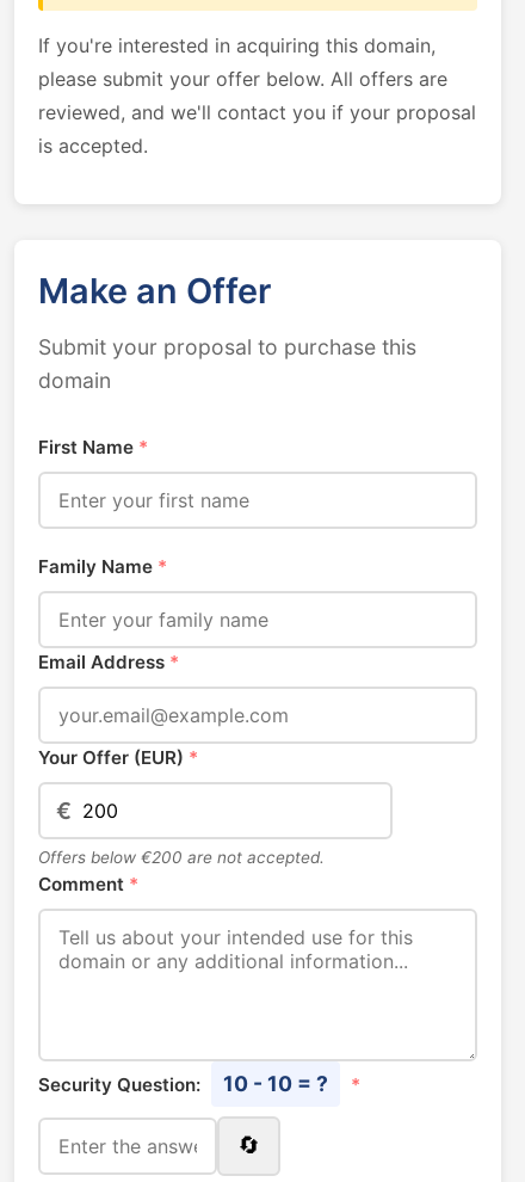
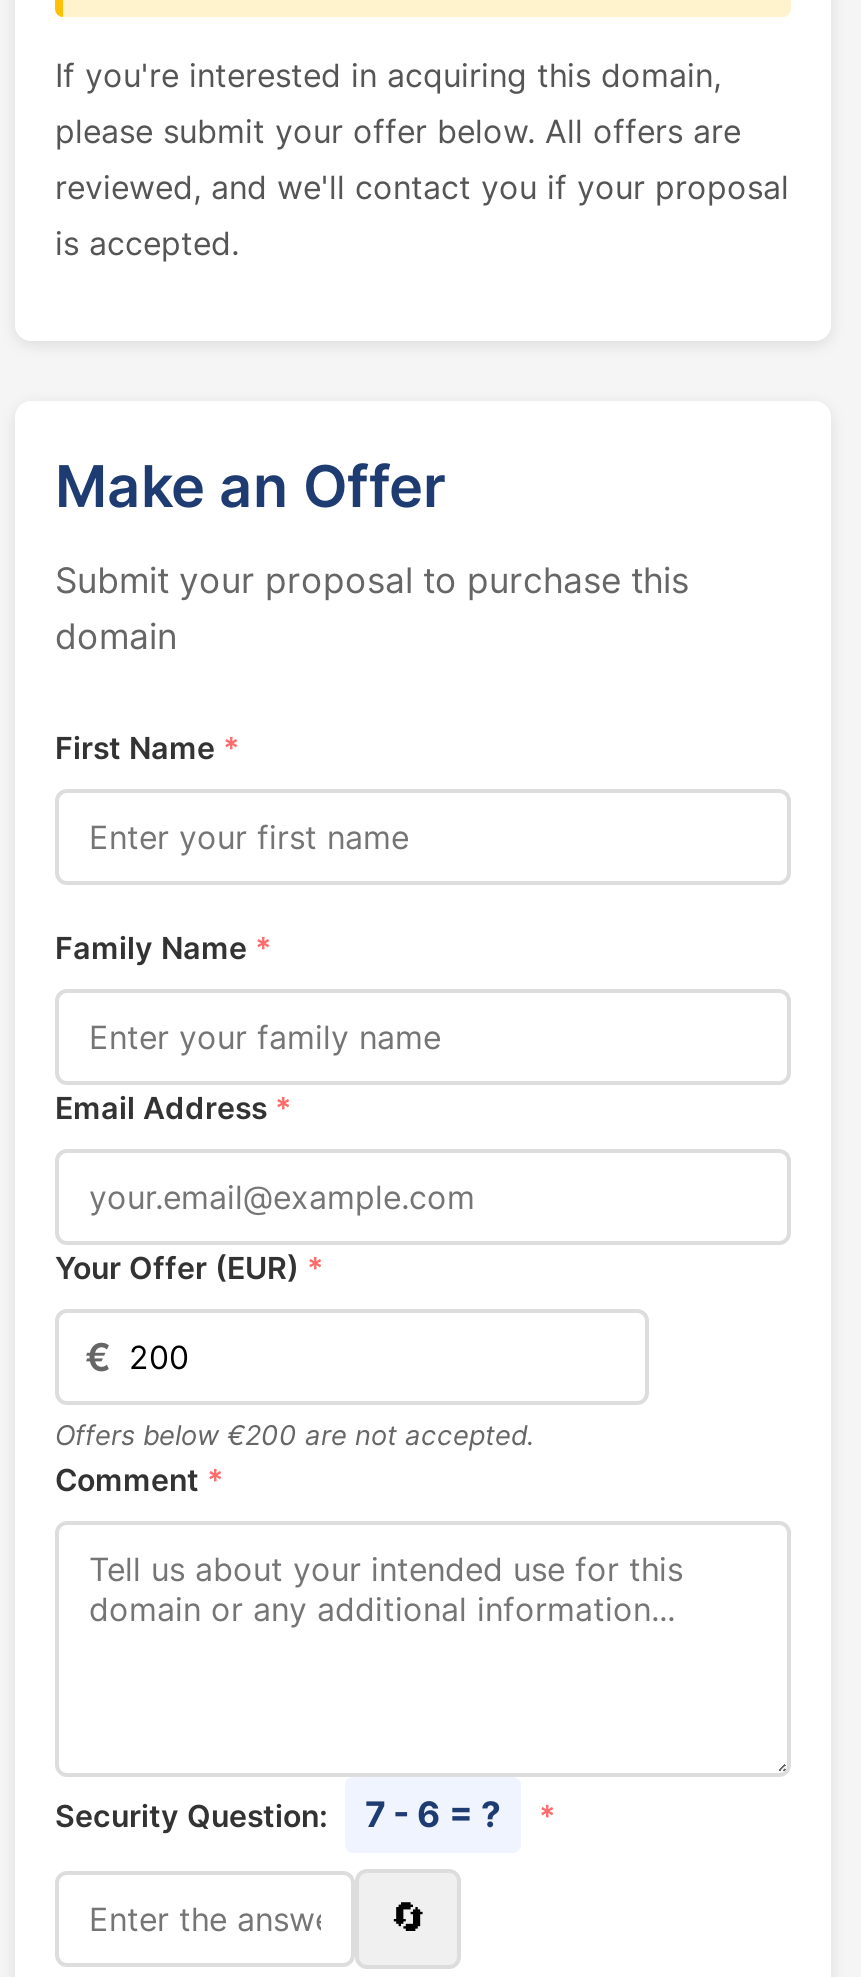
[223,1071,328,1096] 10 - 10 = ? -> [365,1793,501,1835] 7 - 6 = ?

